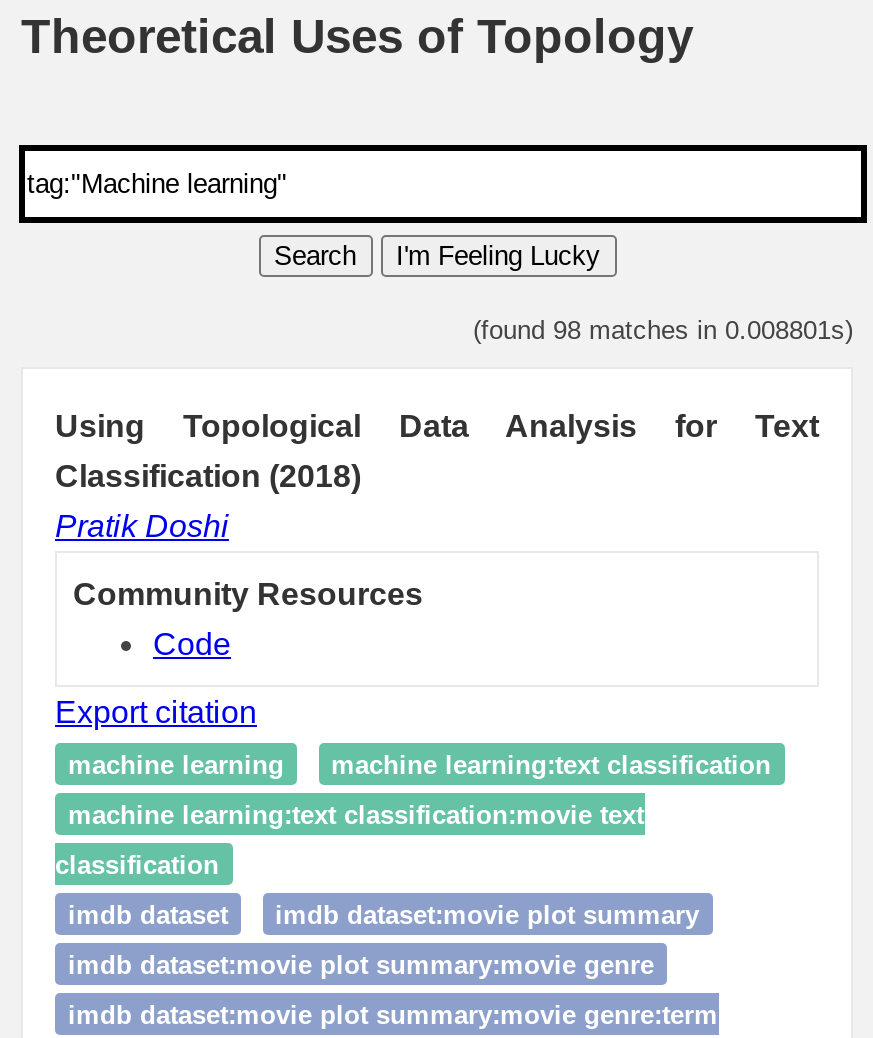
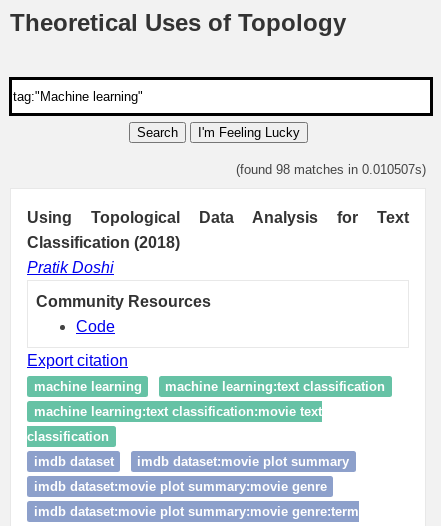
[473,315,853,345] (found 98 matches in 0.008801s) -> [236,162,426,177] (found 98 matches in 0.010507s)

